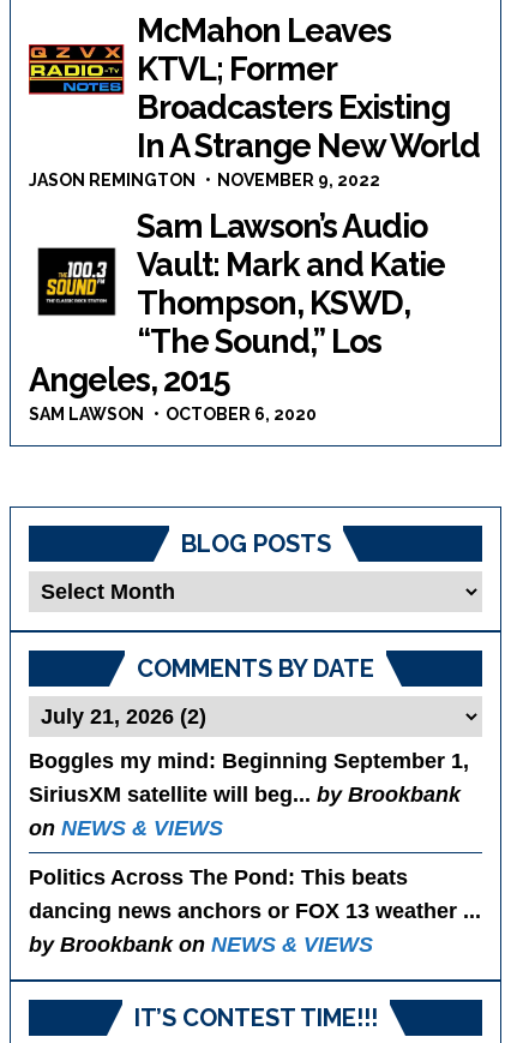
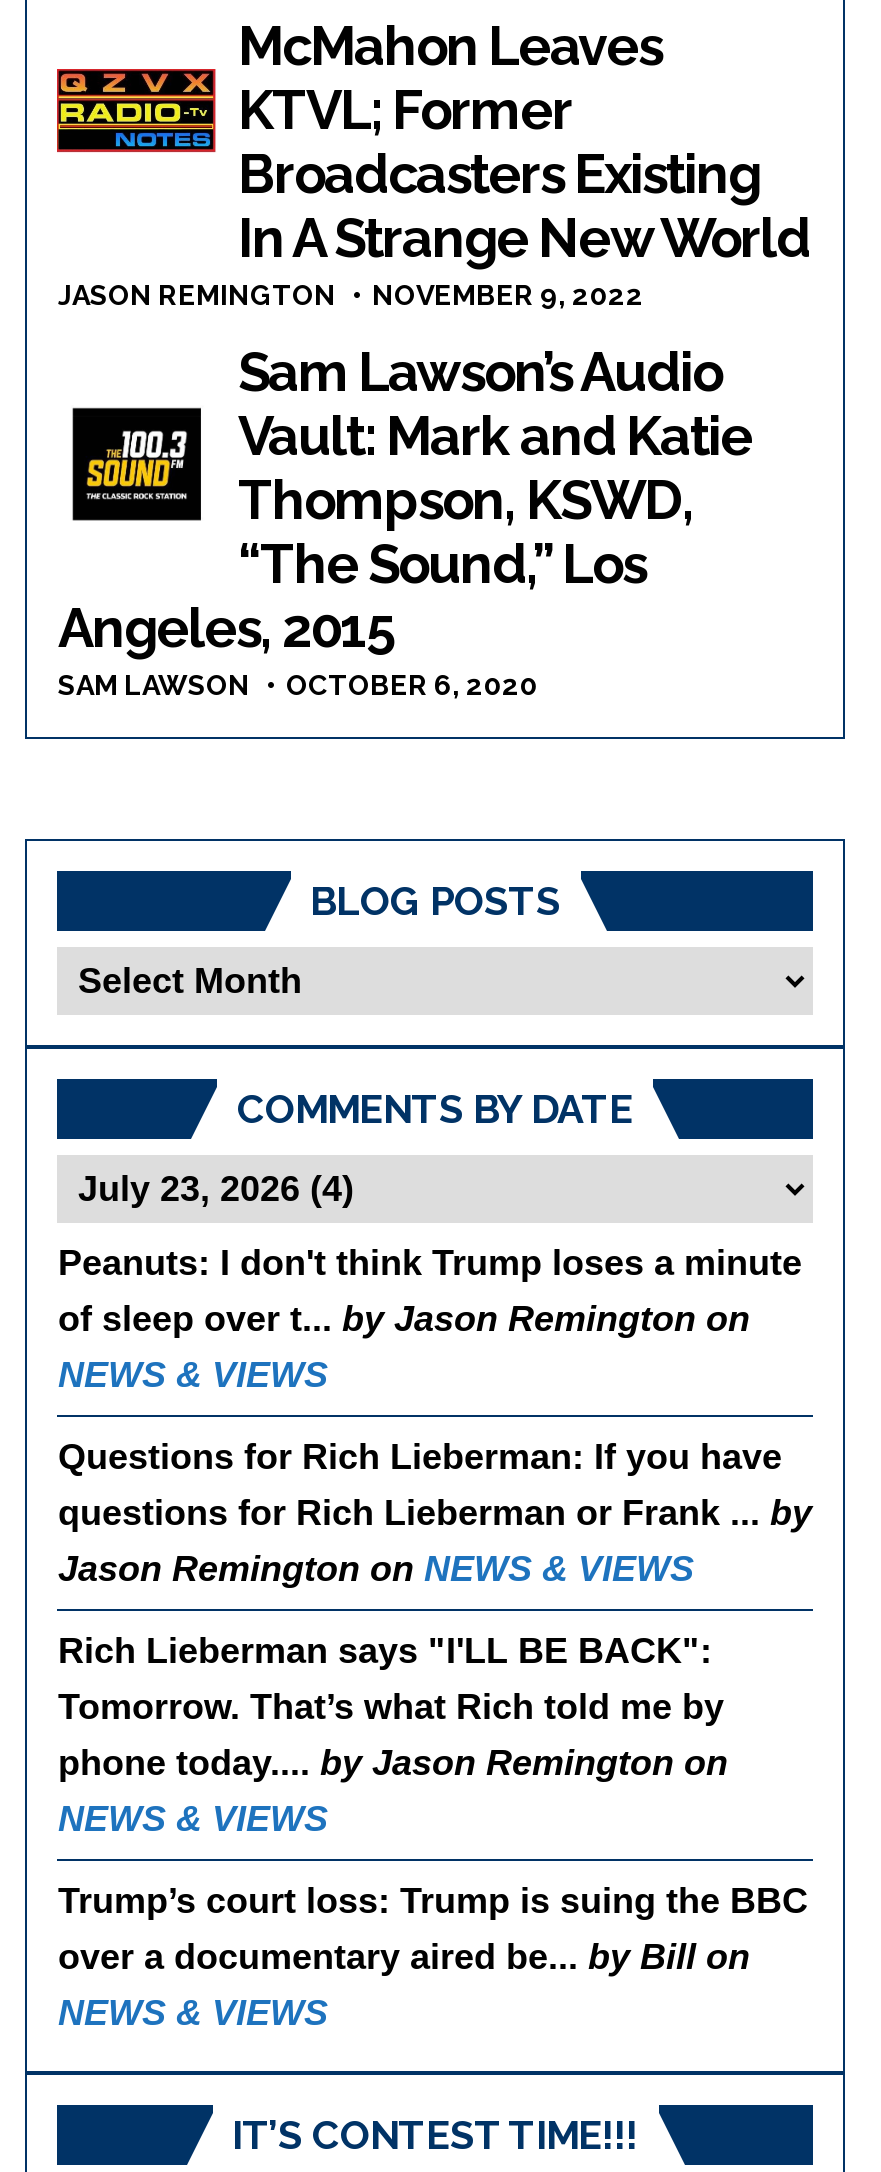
[29,748,482,956] Boggles my mind: Beginning September 1, | SiriusXM satellite will beg... by Brookbank | on NEWS & VIEWS | Politics Across The Pond: This beats | dancing news anchors or FOX 13 weather ... | by Brookbank on NEWS & VIEWS -> [58,1242,812,2032] Peanuts: I don't think Trump loses a minute | of sleep over t... by Jason Remington on | NEWS & VIEWS | Questions for Rich Lieberman: If you have | questions for Rich Lieberman or Frank ... by | Jason Remington on NEWS & VIEWS | Rich Lieberman says "I'LL BE BACK": | Tomorrow. That’s what Rich told me by | phone today.... by Jason Remington on | NEWS & VIEWS | Trump’s court loss: Trump is suing the BBC | over a documentary aired be... by Bill on | NEWS & VIEWS

